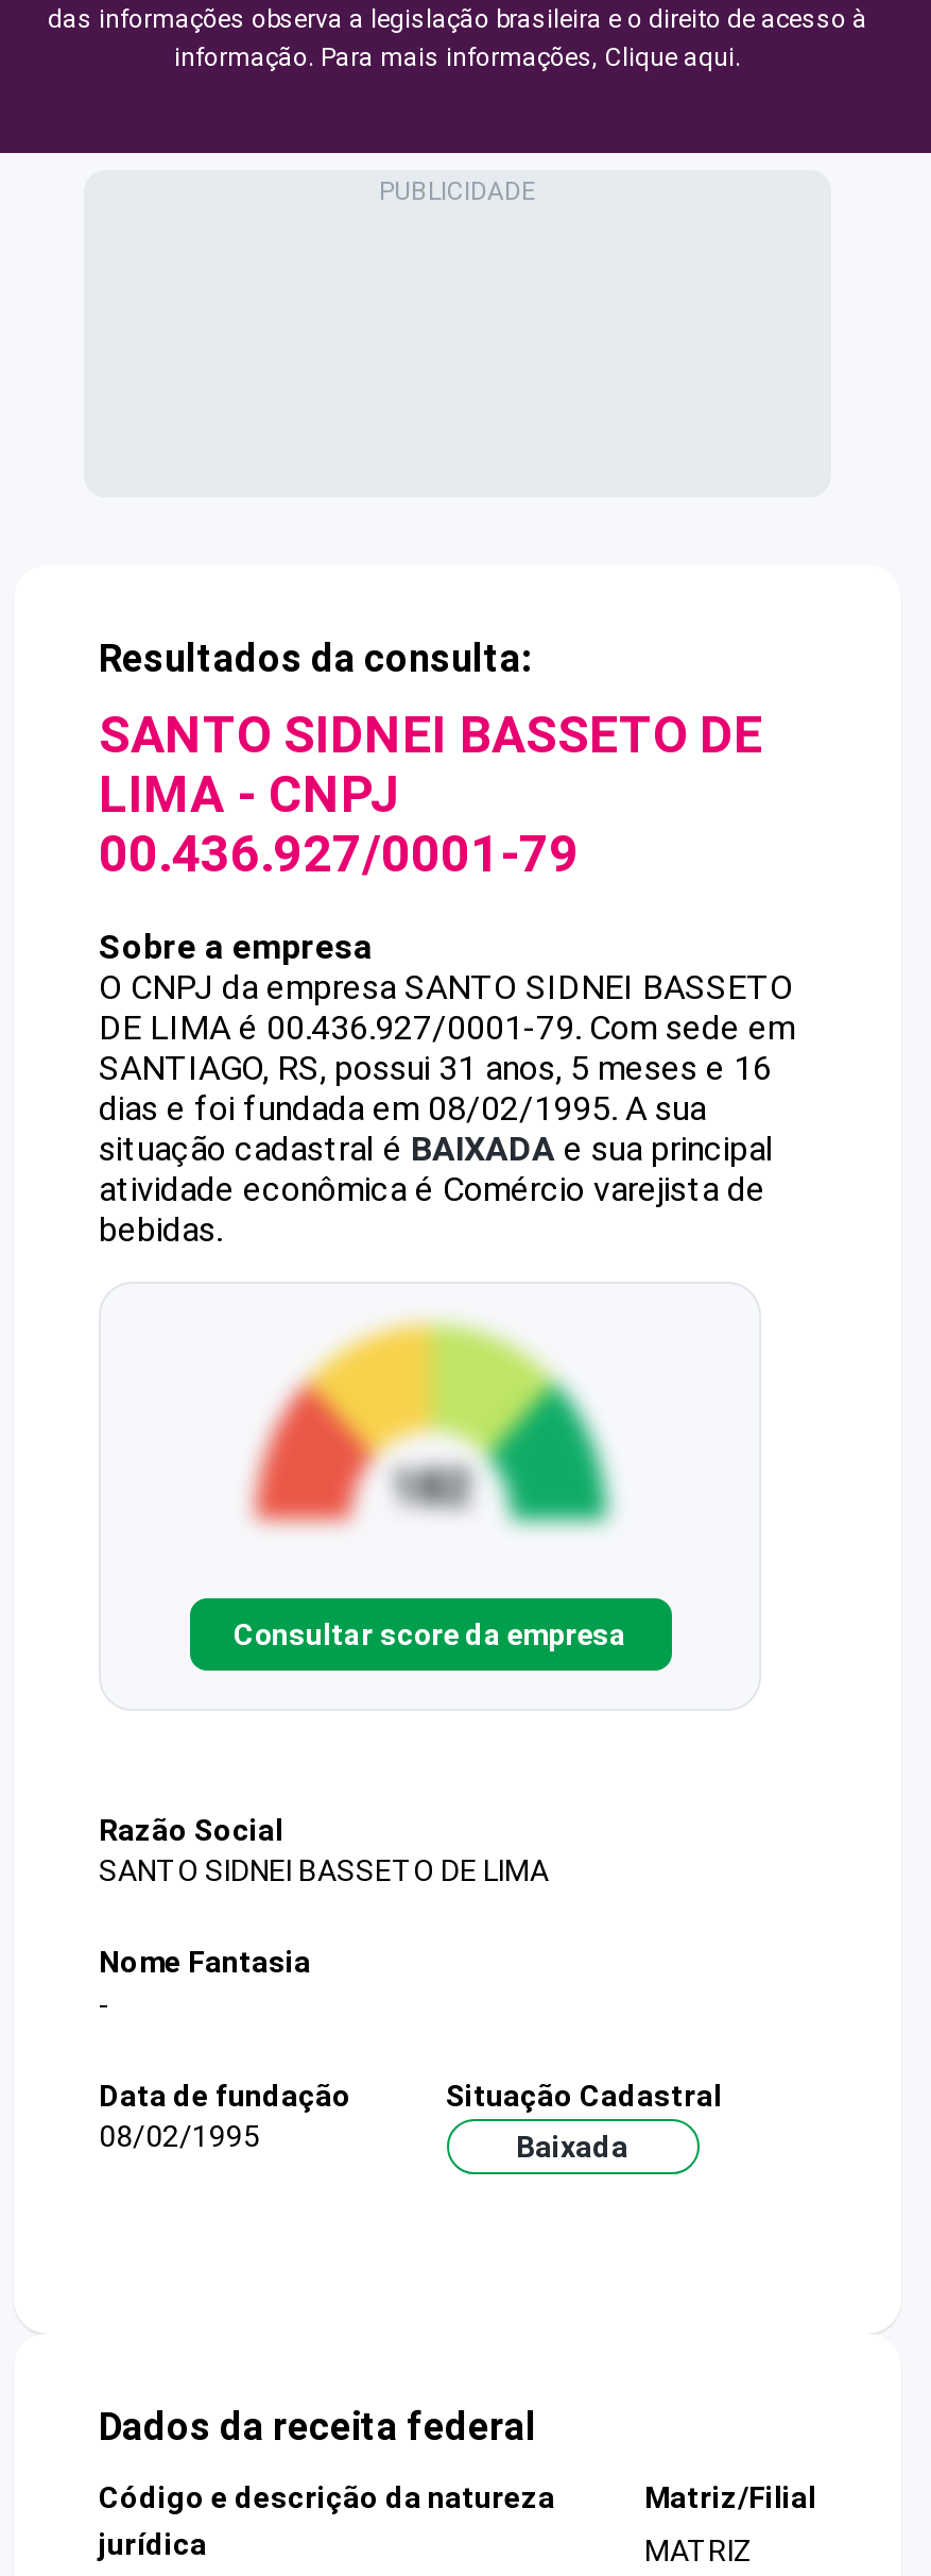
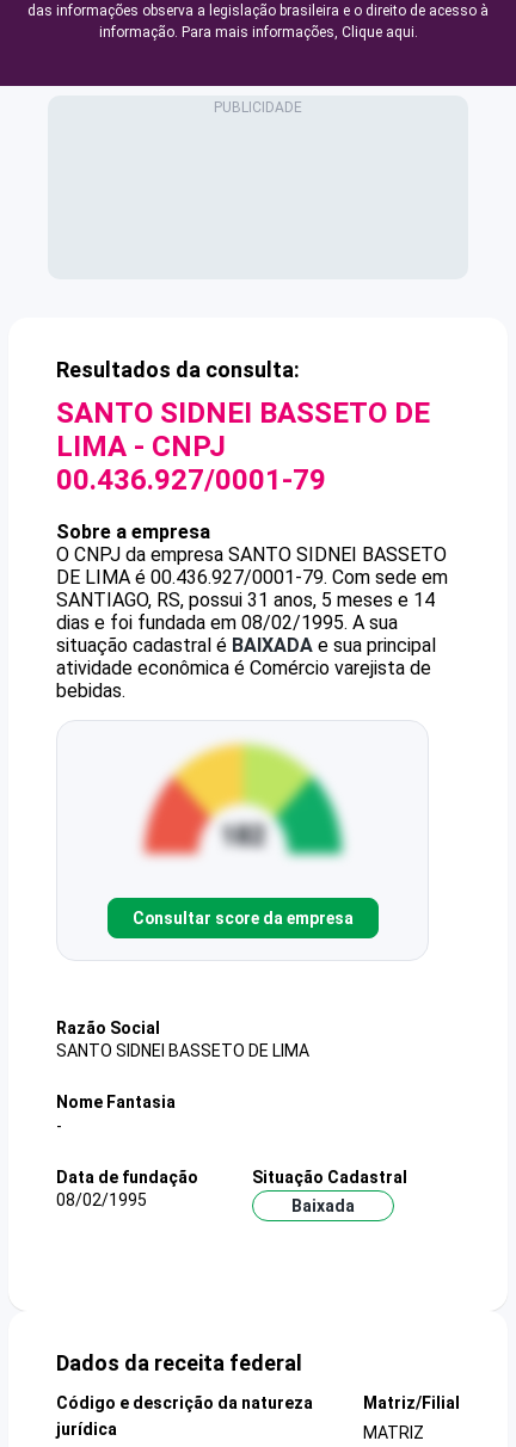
[99,1048,772,1088] SANTIAGO, RS, possui 31 anos, 5 meses e 16 -> [56,589,435,611] SANTIAGO, RS, possui 31 anos, 5 meses e 14

